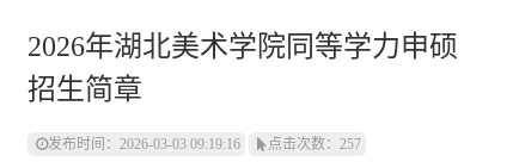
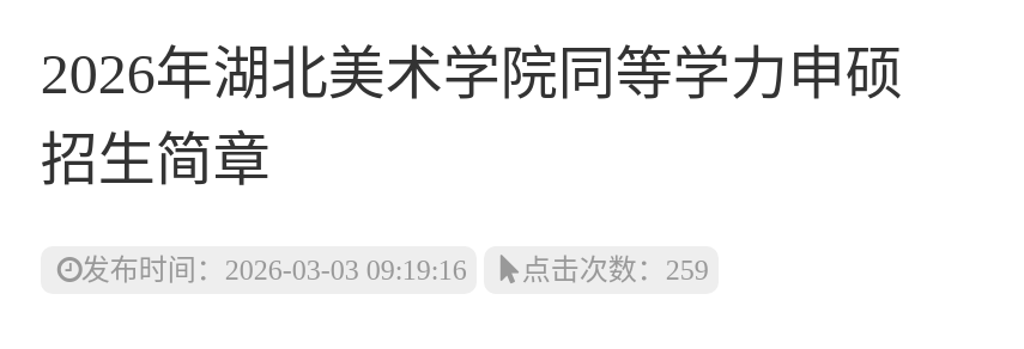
[48,136,361,152] 发布时间：2026-03-03 09:19:16 点击次数：257 -> [81,254,709,288] 发布时间：2026-03-03 09:19:16 点击次数：259

